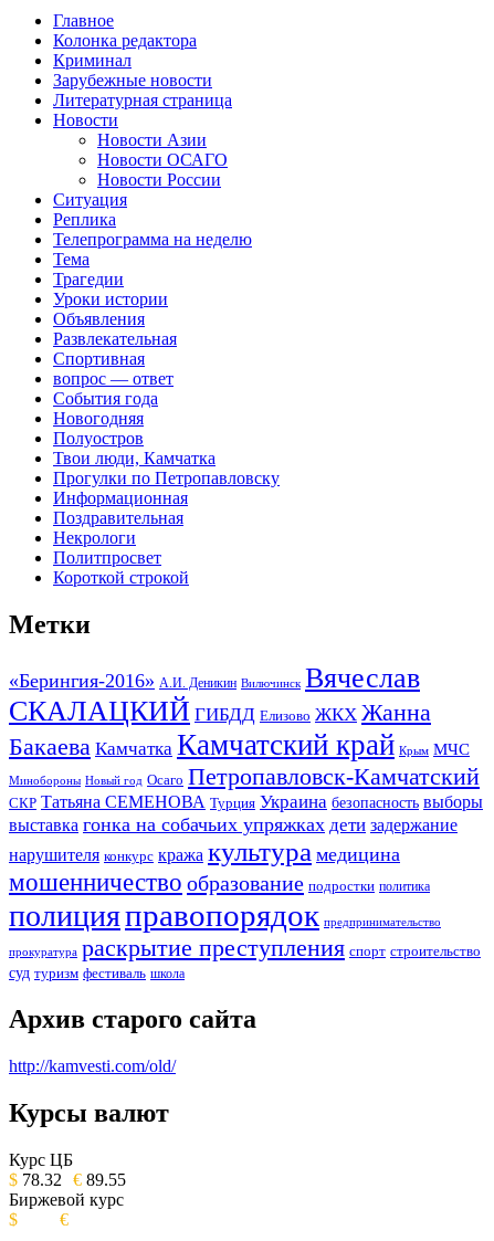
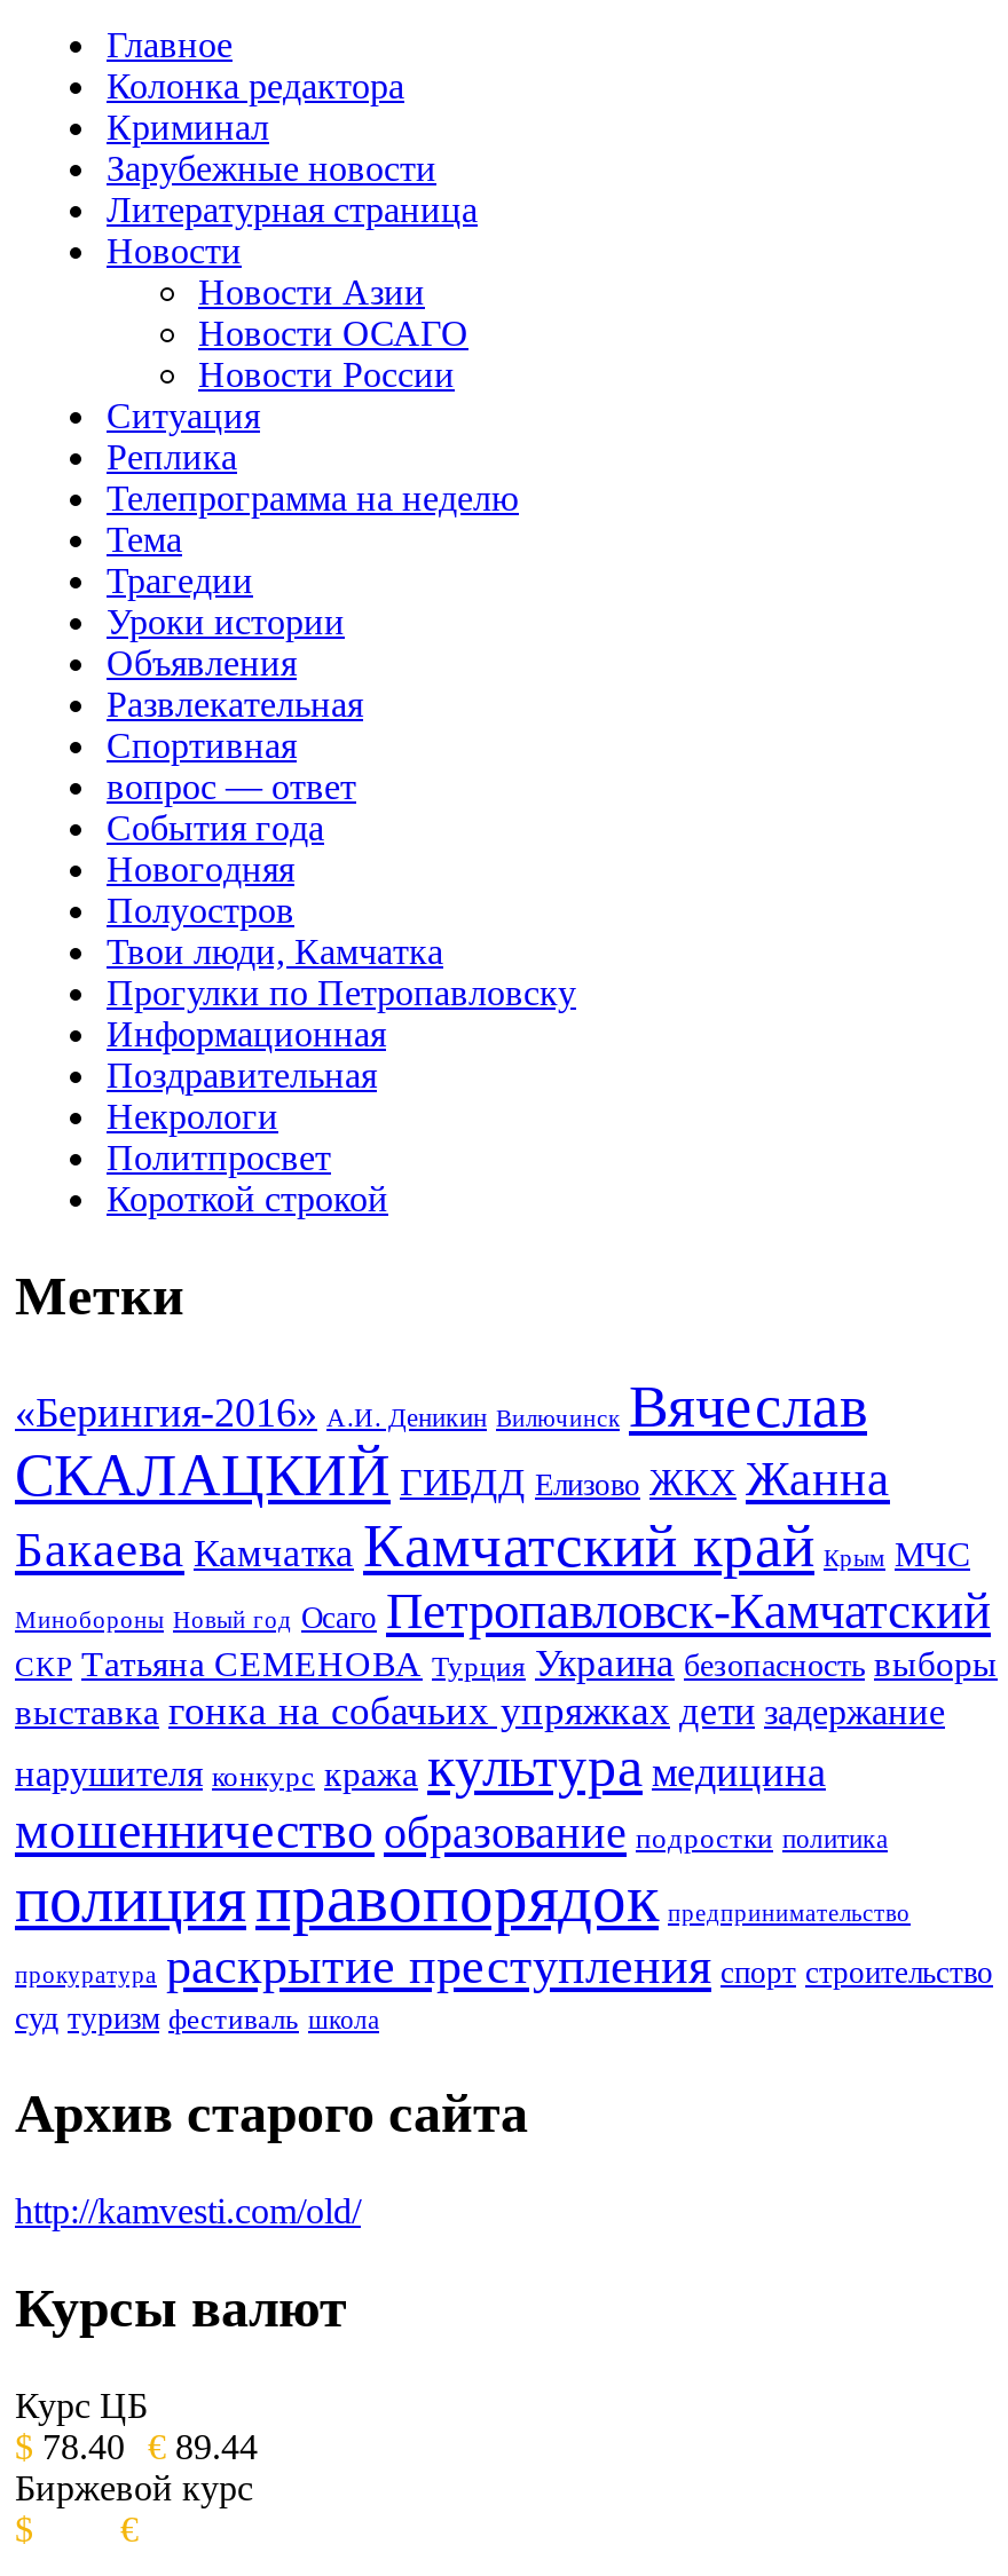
[9,1170,126,1189] $ 78.32 € 89.55 -> [15,2426,258,2465] $ 78.40 € 89.44

